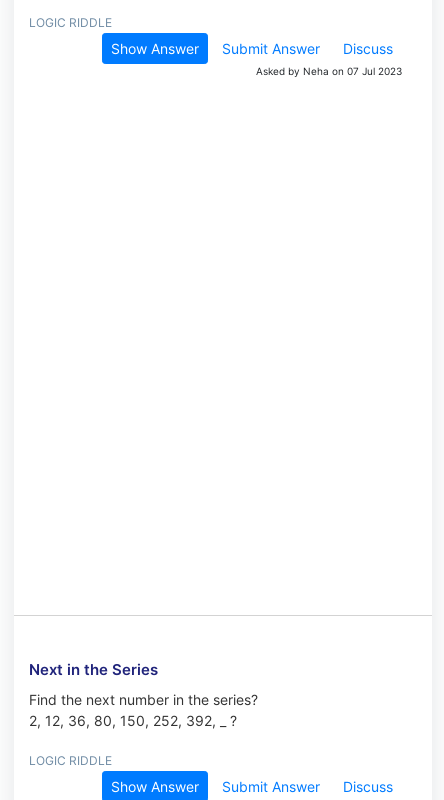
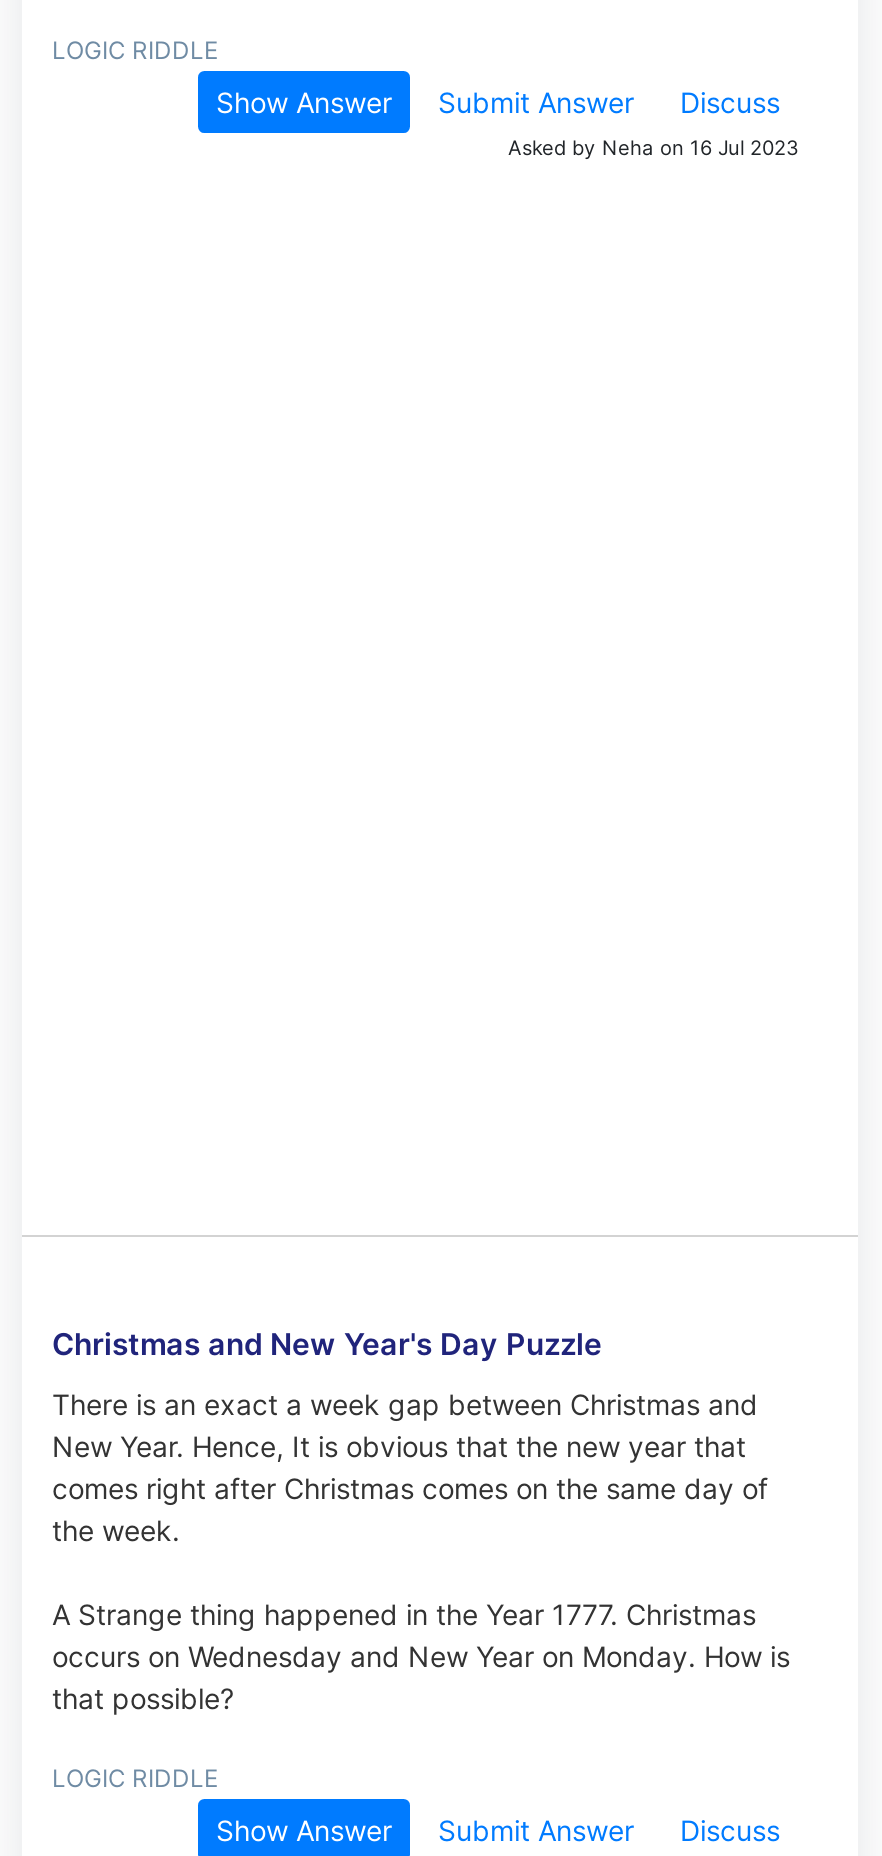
[256,65,402,77] Asked by Neha on 07 Jul 2023 -> [508,134,798,158] Asked by Neha on 16 Jul 2023
[29,660,258,729] Next in the Series | Find the next number in the series? | 2, 12, 36, 80, 150, 252, 392, _ ? -> [52,1324,790,1714] Christmas and New Year's Day Puzzle | There is an exact a week gap between Christmas and | New Year. Hence, It is obvious that the new year that | comes right after Christmas comes on the same day of | the week. | A Strange thing happened in the Year 1777. Christmas | occurs on Wednesday and New Year on Monday. How is | that possible?

